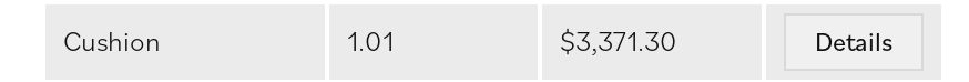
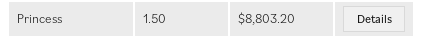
[63,23,677,60] Cushion | 1.01 | $3,371.30 -> [17,10,295,27] Princess | 1.50 | $8,803.20

